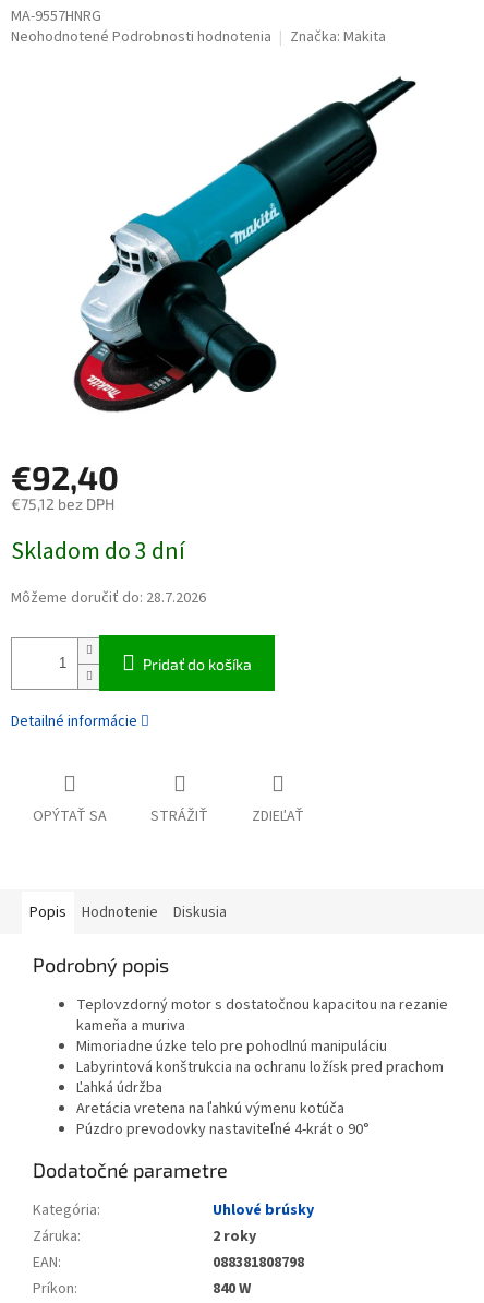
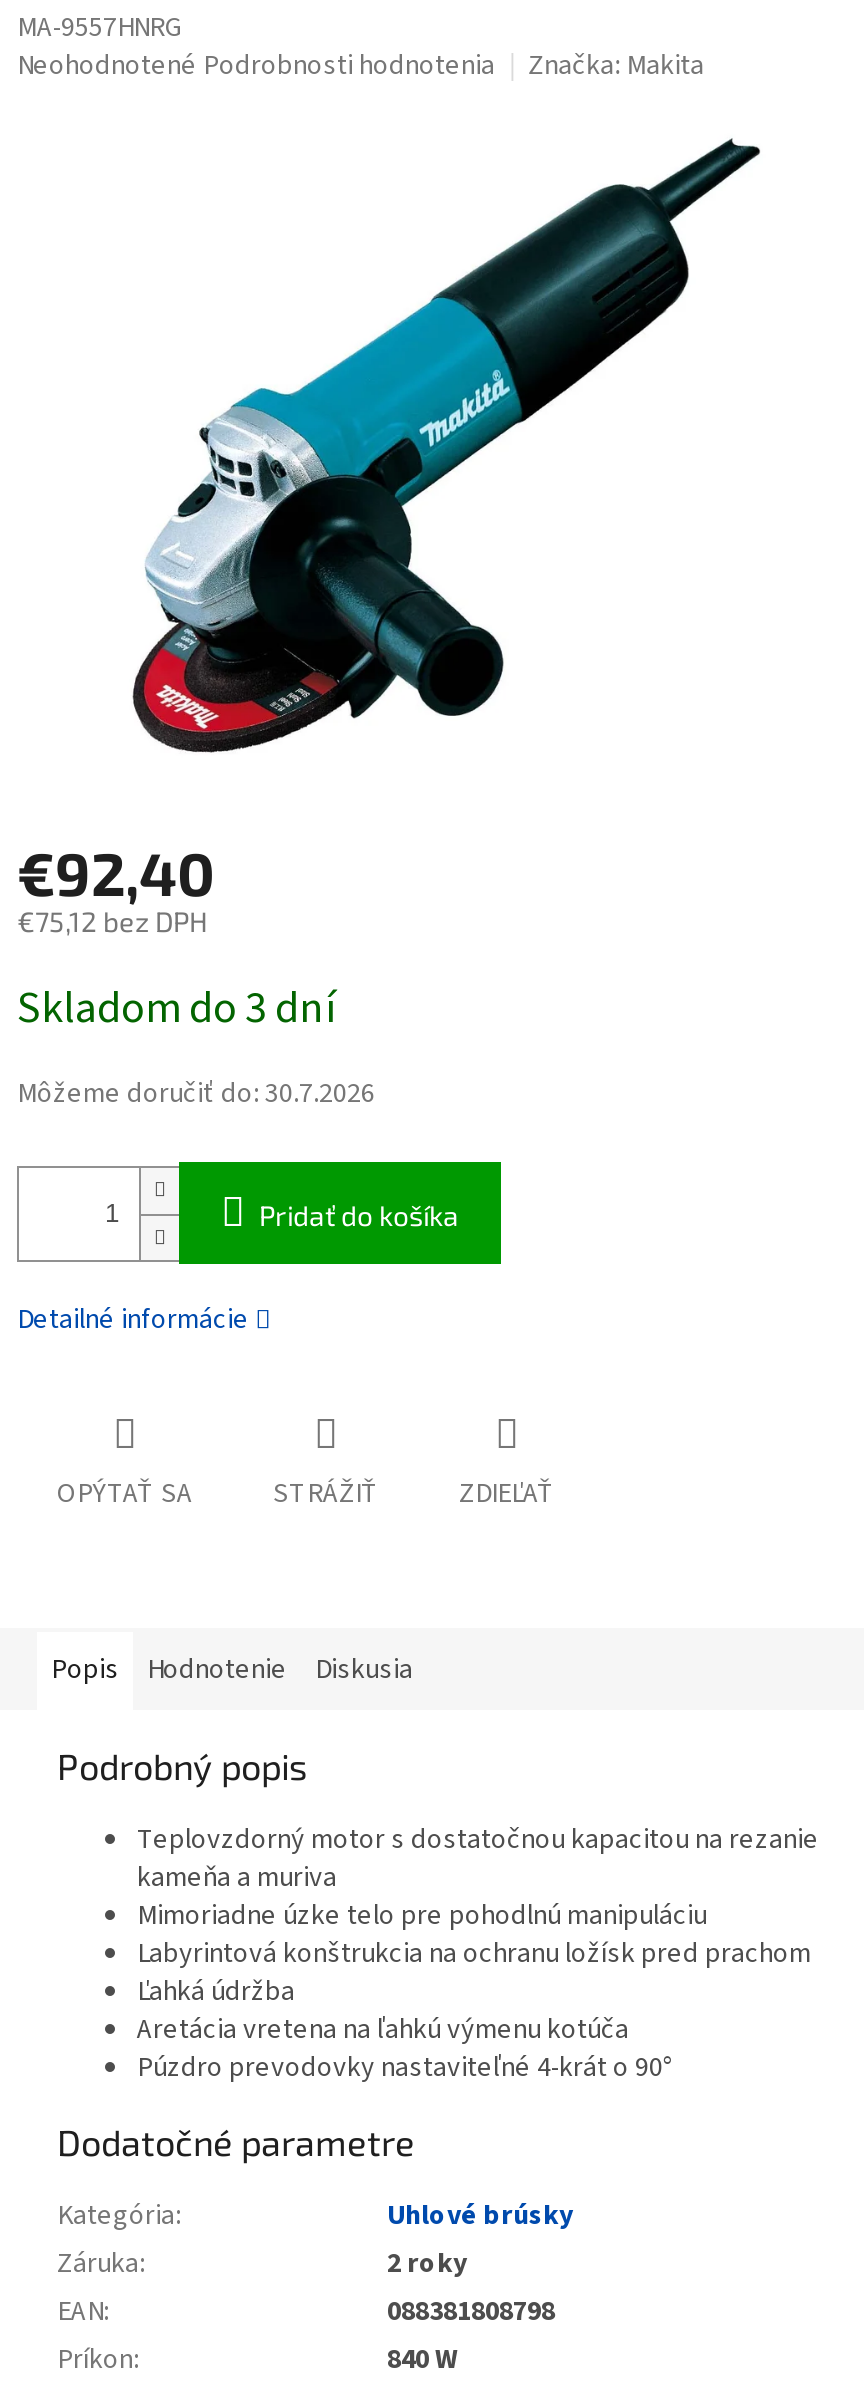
[11,588,206,609] Môžeme doručiť do: 28.7.2026 -> [17,1075,375,1115] Môžeme doručiť do: 30.7.2026

